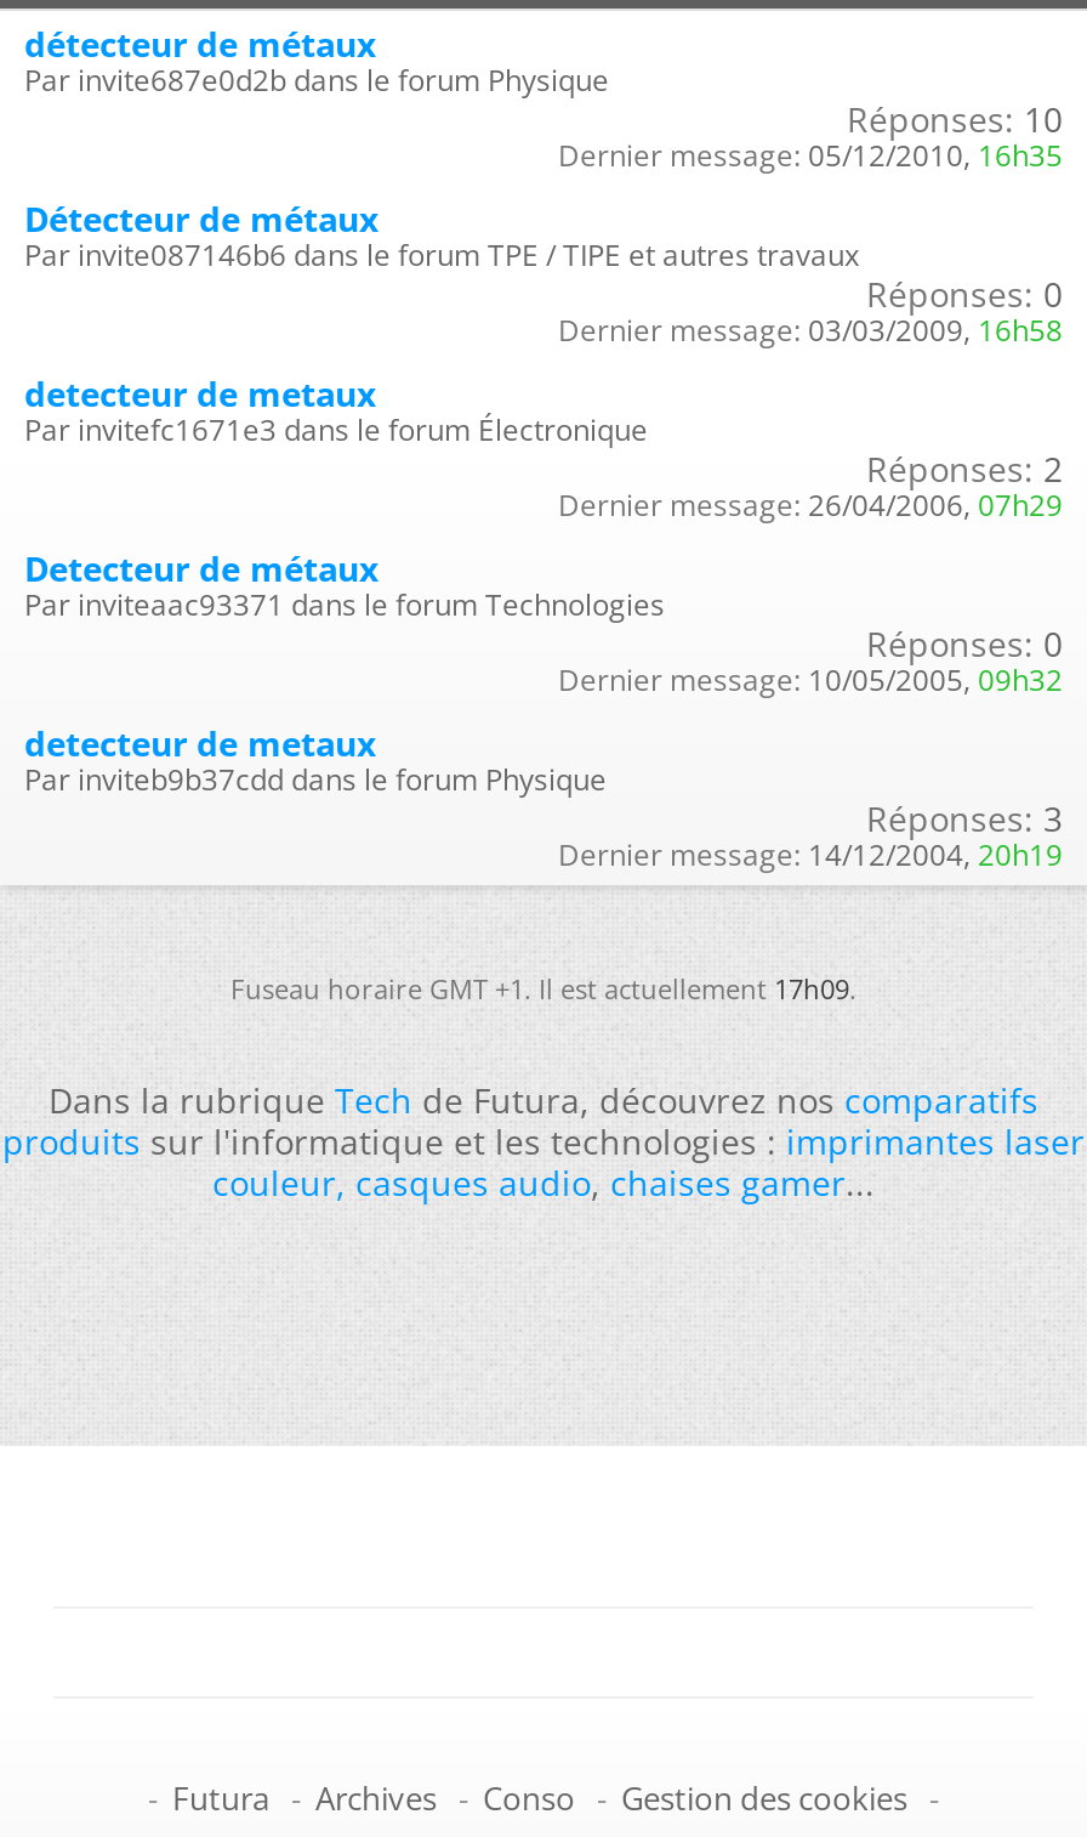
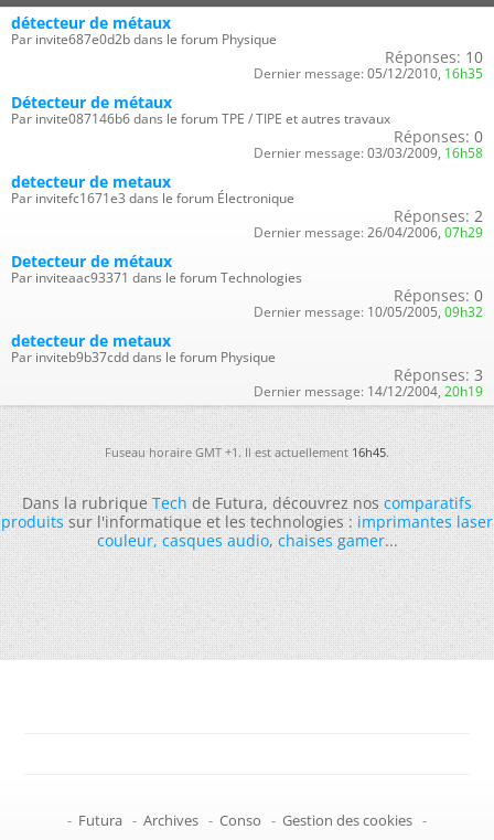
[231,970,856,1007] Fuseau horaire GMT +1. Il est actuellement 17h09. -> [105,444,389,460] Fuseau horaire GMT +1. Il est actuellement 16h45.

